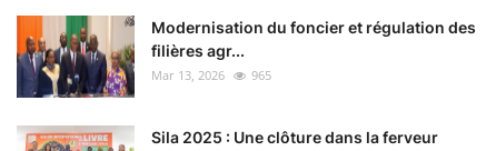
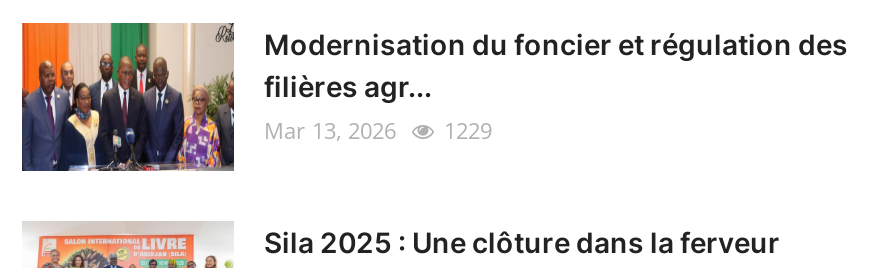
[151,66,271,83] Mar 13, 2026 965 -> [264,115,492,145] Mar 13, 2026 1229

